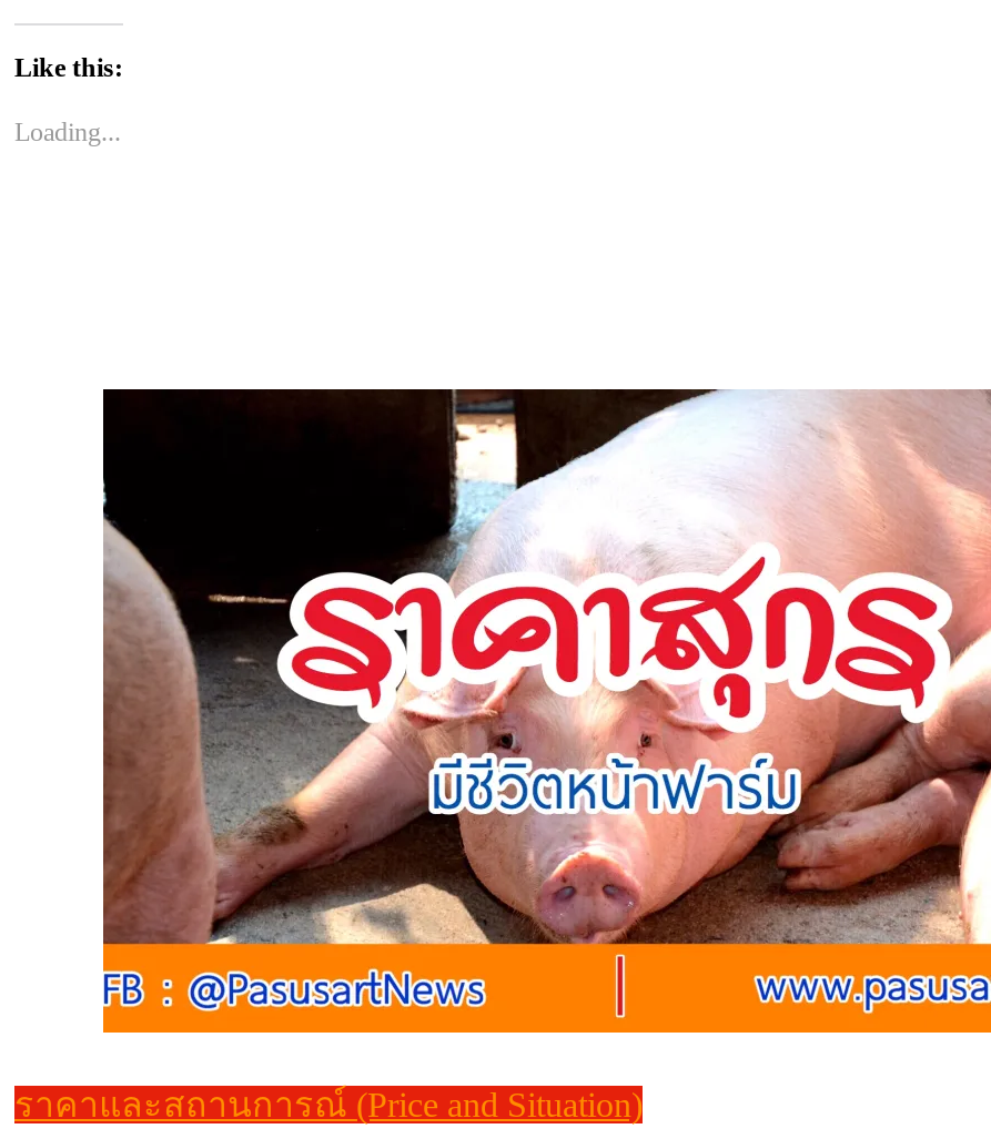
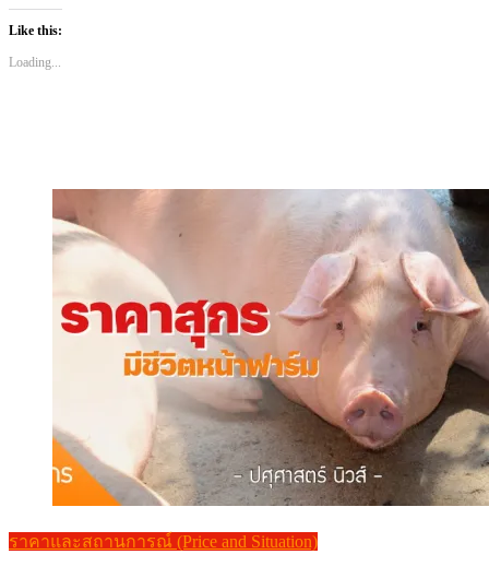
[101,387,984,1035] [image] -> [51,188,486,507] [image]

